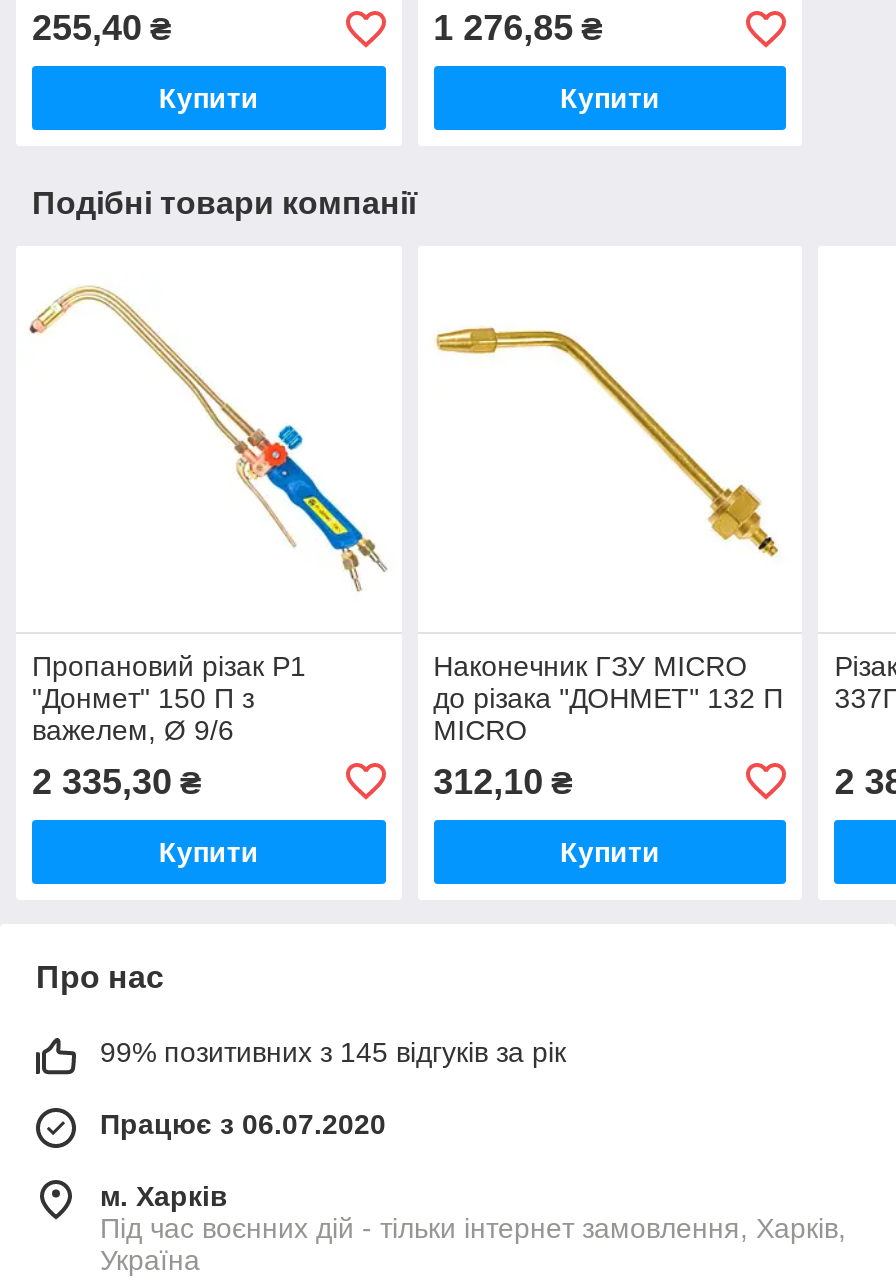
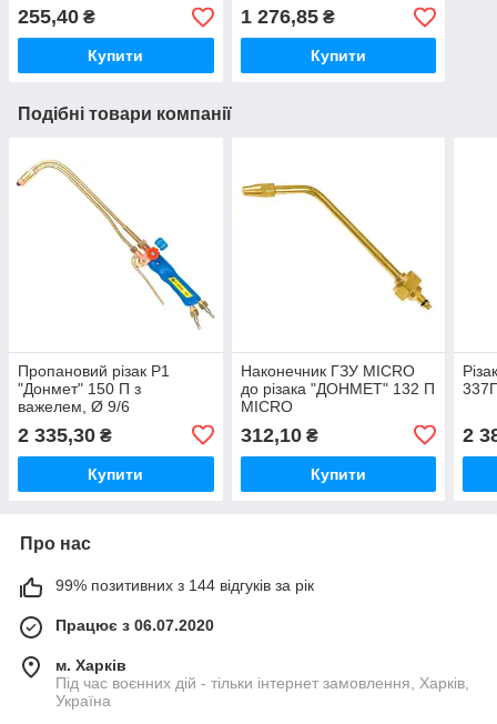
[100,1036,566,1068] 99% позитивних з 145 відгуків за рік -> [55,576,314,594] 99% позитивних з 144 відгуків за рік

